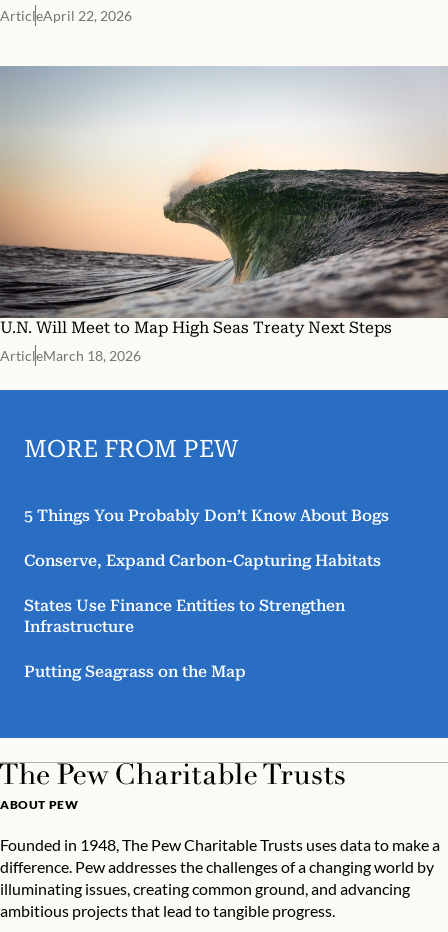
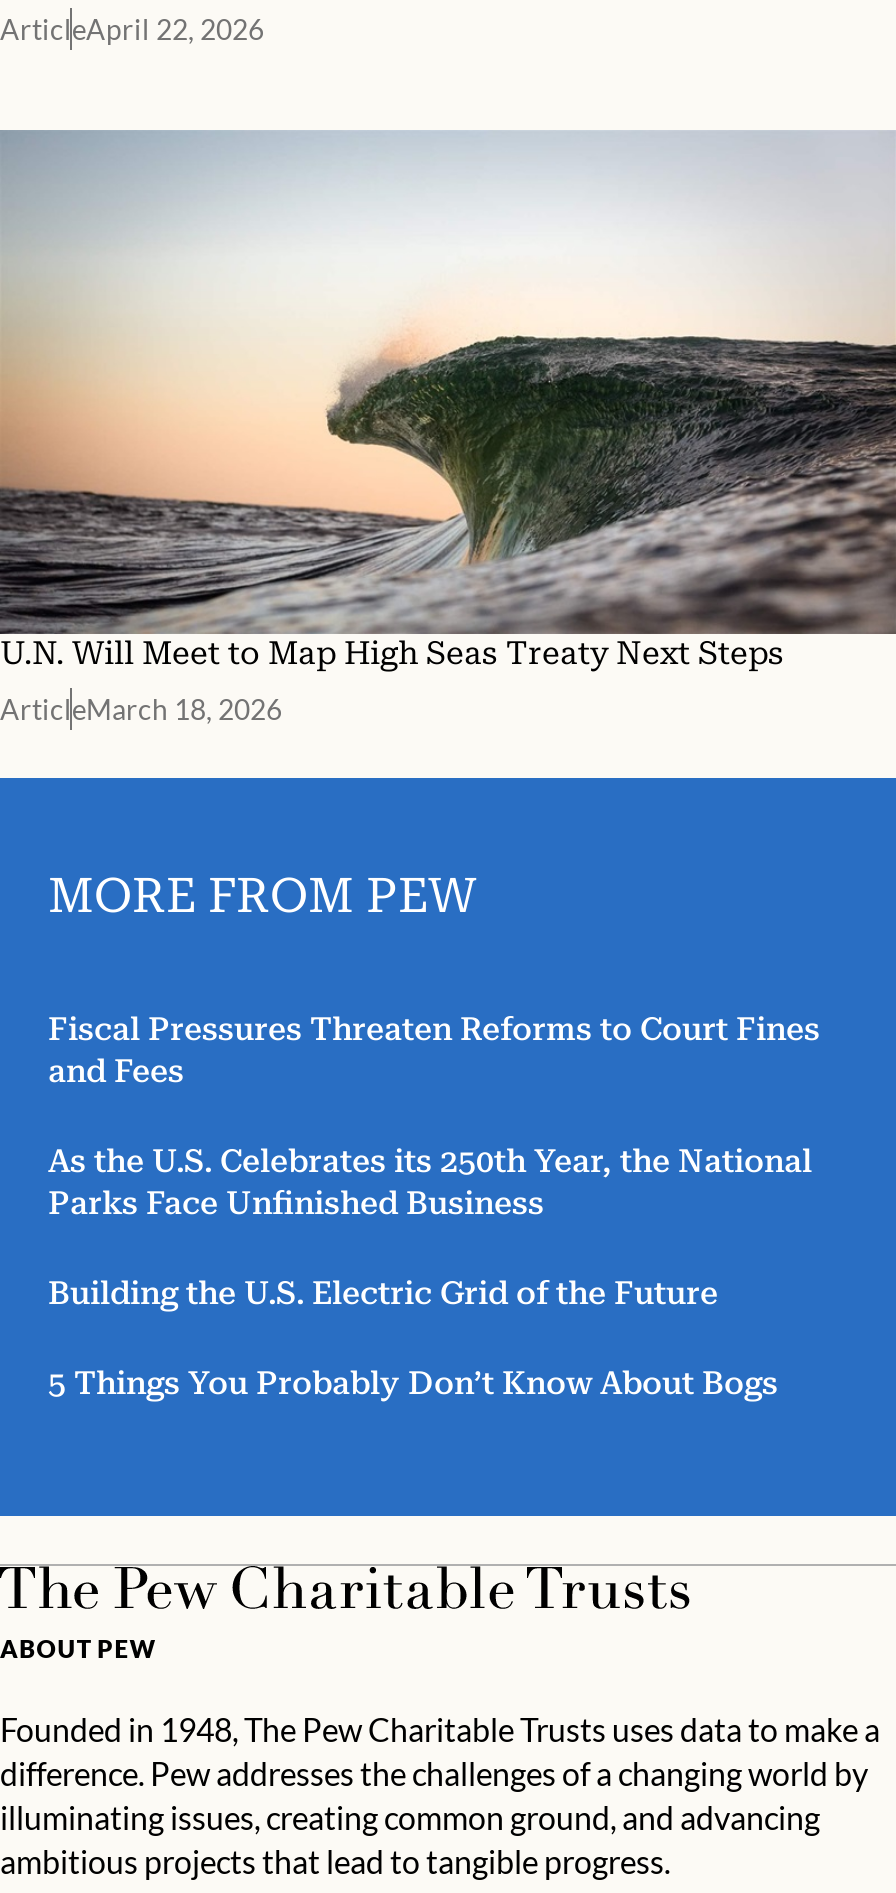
none -> [48,1010,820,1312] Fiscal Pressures Threaten Reforms to Court Fines | and Fees | As the U.S. Celebrates its 250th Year, the National | Parks Face Unfinished Business | Building the U.S. Electric Grid of the Future
moved [24,506,389,525] -> [48,1364,778,1402]: 5 Things You Probably Don’t Know About Bogs
[24,551,381,681] Conserve, Expand Carbon-Capturing Habitats | States Use Finance Entities to Strengthen | Infrastructure | Putting Seagrass on the Map -> none

